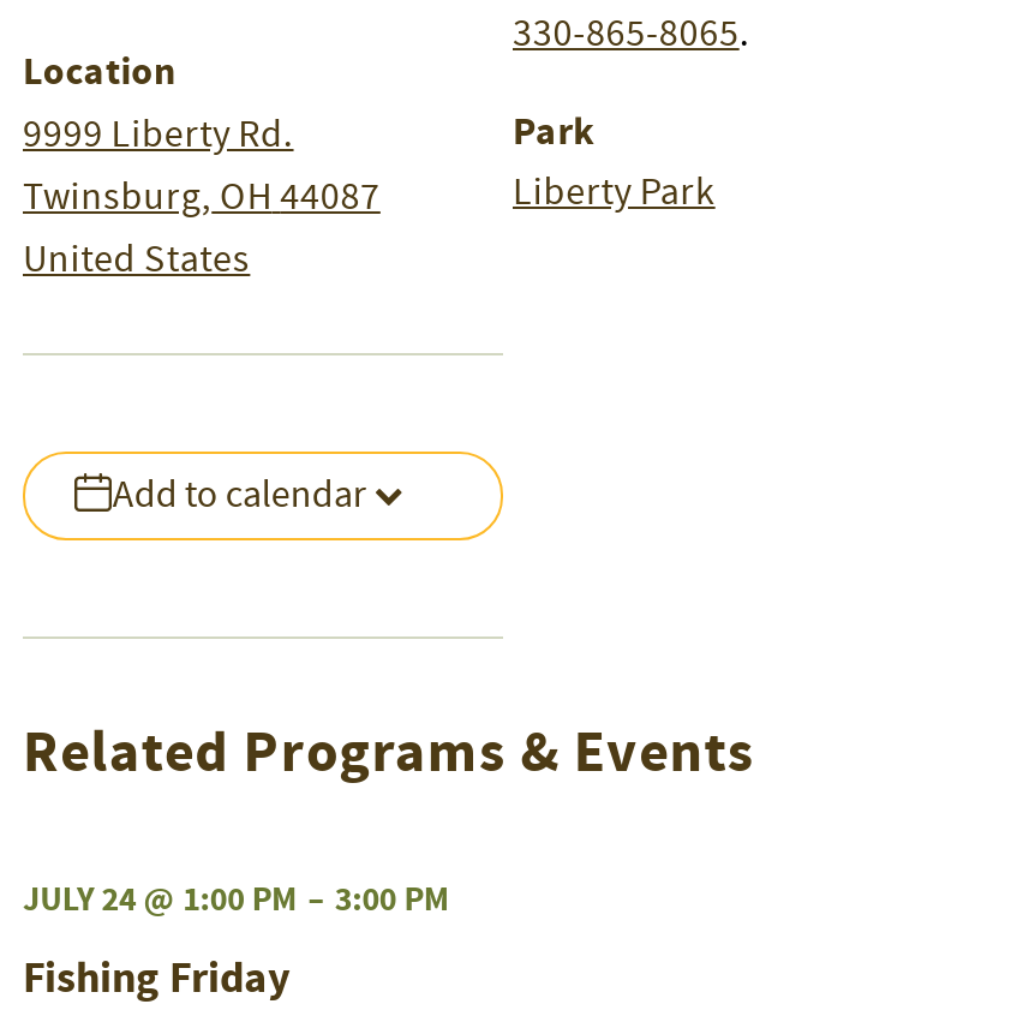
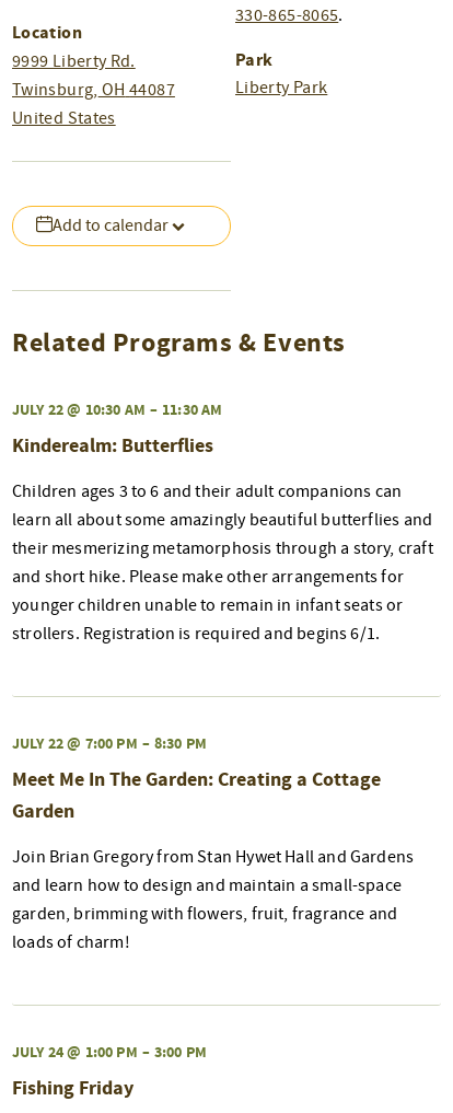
none -> [12,399,433,644] JULY 22 @ 10:30 AM – 11:30 AM | Kinderealm: Butterflies | Children ages 3 to 6 and their adult companions can | learn all about some amazingly beautiful butterflies and | their mesmerizing metamorphosis through a story, craft | and short hike. Please make other arrangements for | younger children unable to remain in infant seats or | strollers. Registration is required and begins 6/1.
none -> [12,733,414,953] JULY 22 @ 7:00 PM – 8:30 PM | Meet Me In The Garden: Creating a Cottage | Garden | Join Brian Gregory from Stan Hywet Hall and Gardens | and learn how to design and maintain a small-space | garden, brimming with flowers, fruit, fragrance and | loads of charm!

